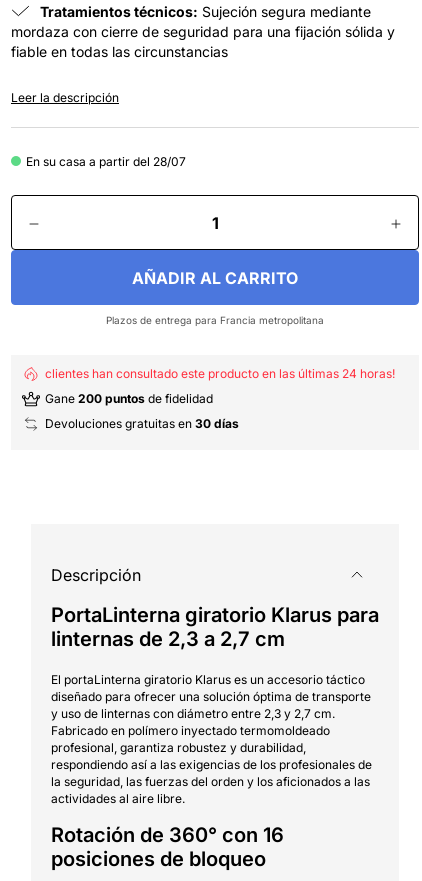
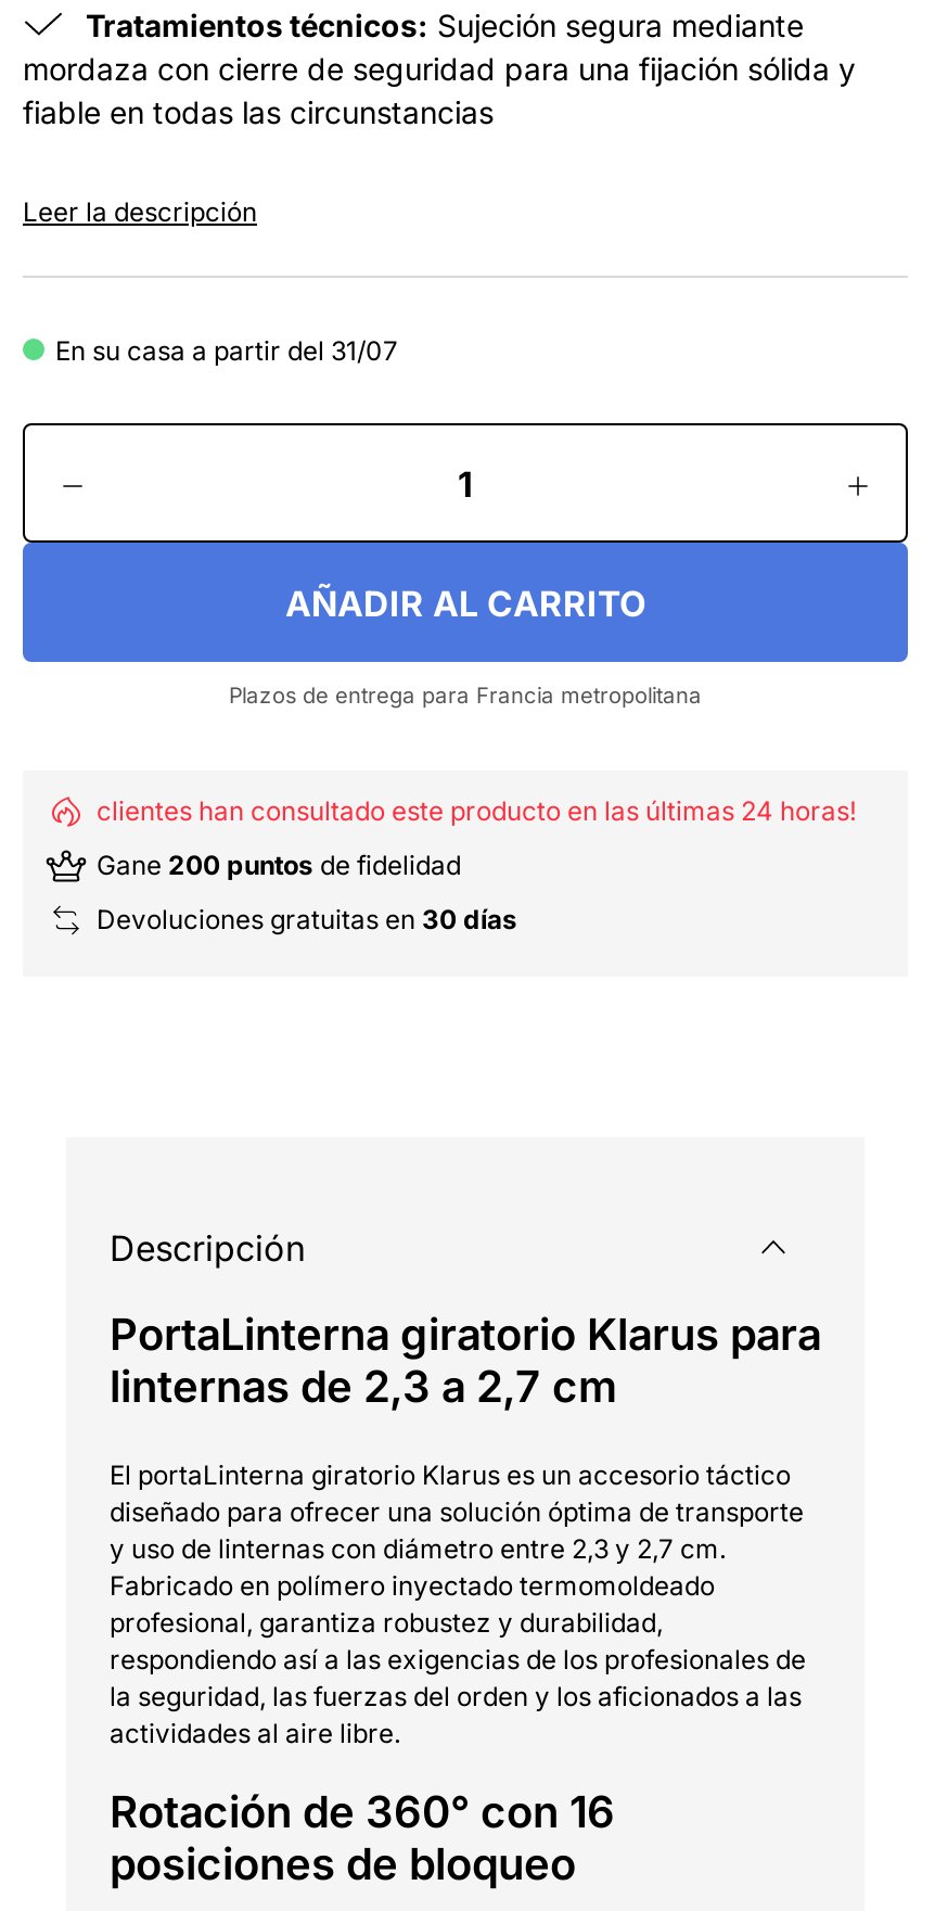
[26,154,186,169] En su casa a partir del 28/07 -> [55,334,398,367] En su casa a partir del 31/07

